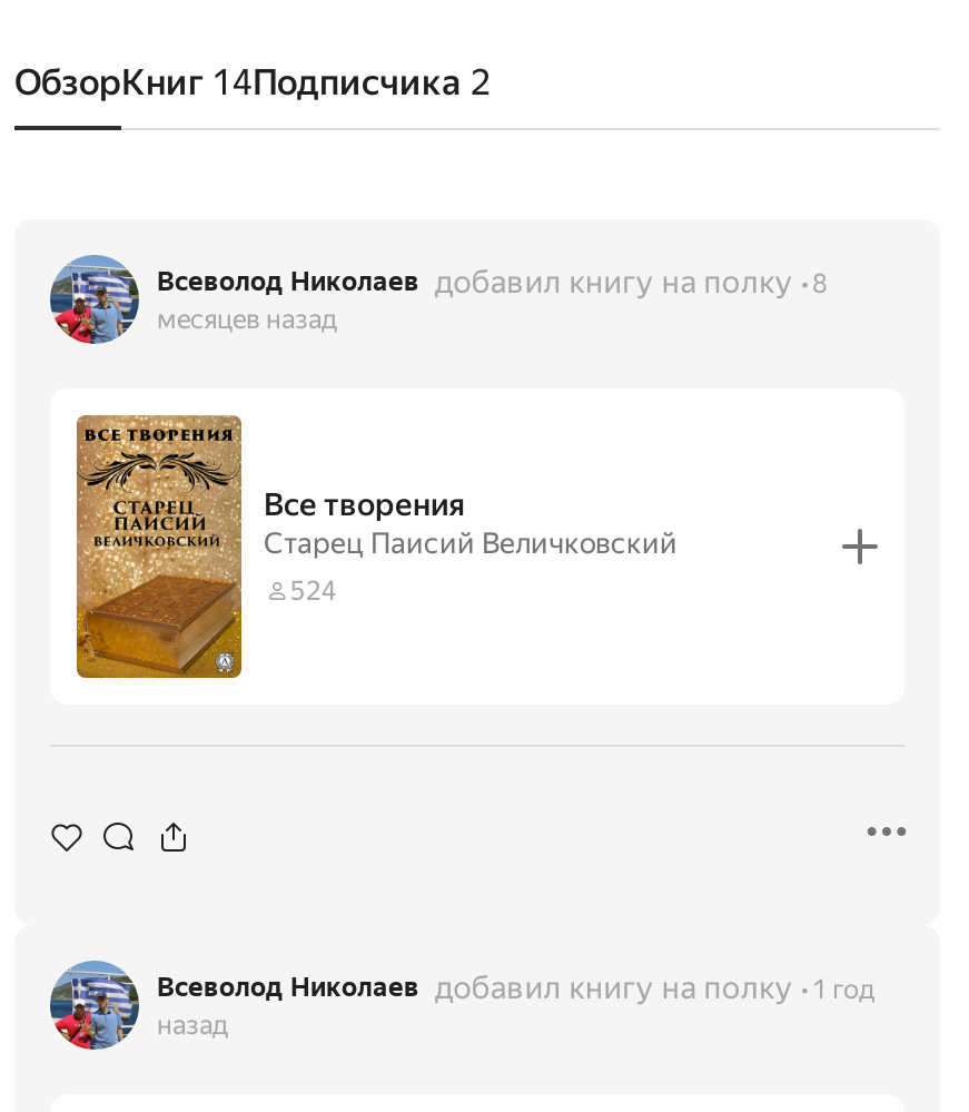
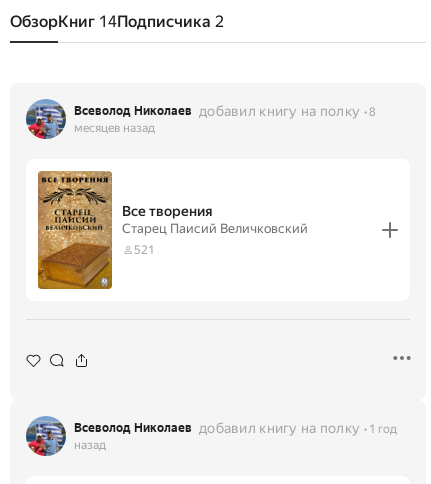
[290,574,337,606] 524 -> [134,242,155,256] 521

